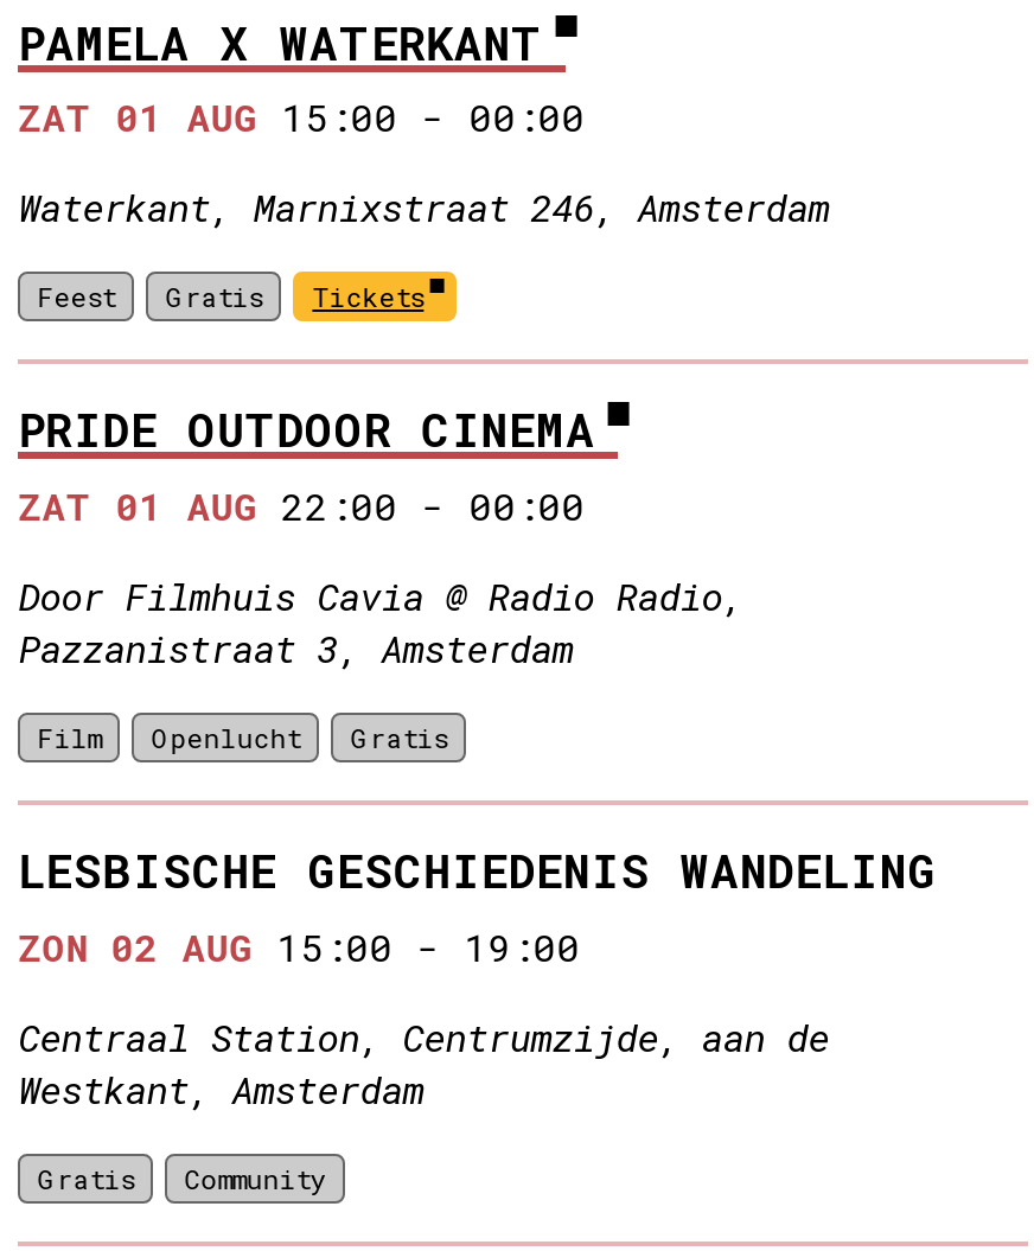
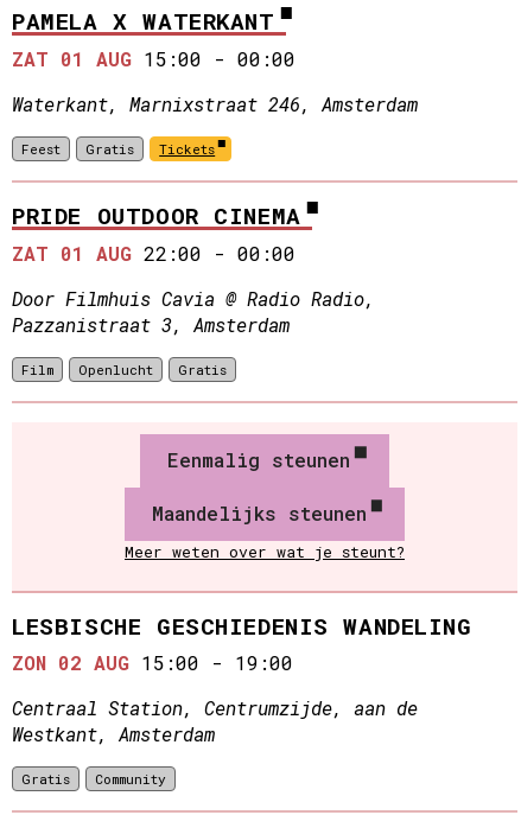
none -> [123,433,406,562] [image] | Eenmalig steunen | Maandelijks steunen | Meer weten over wat je steunt?

